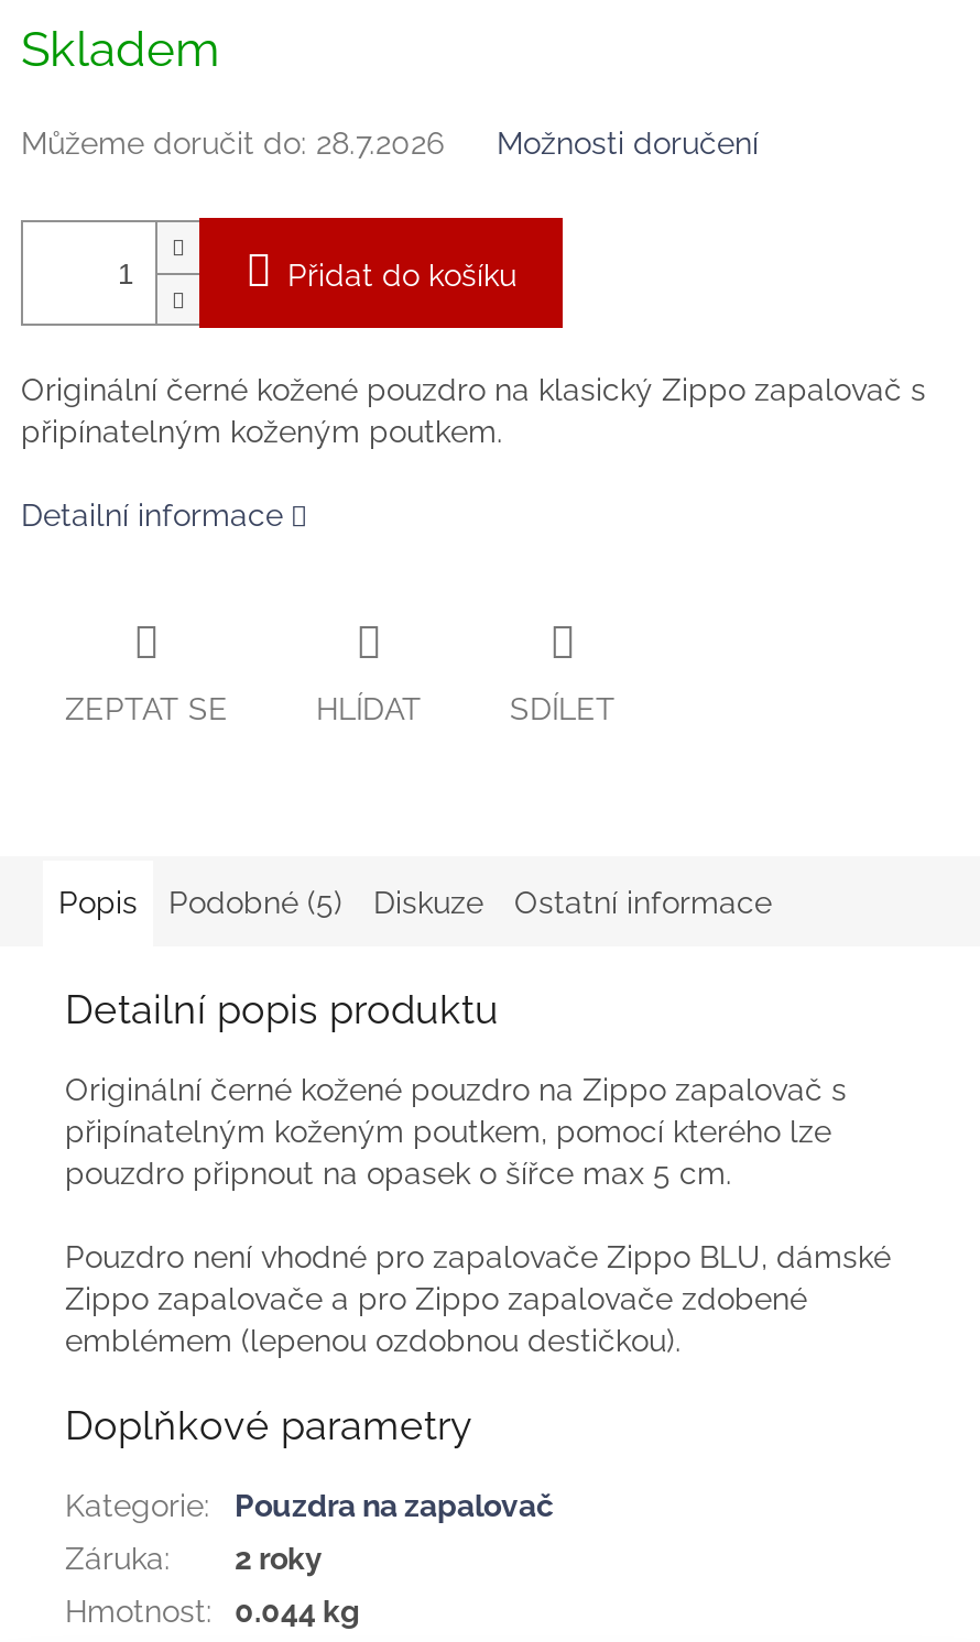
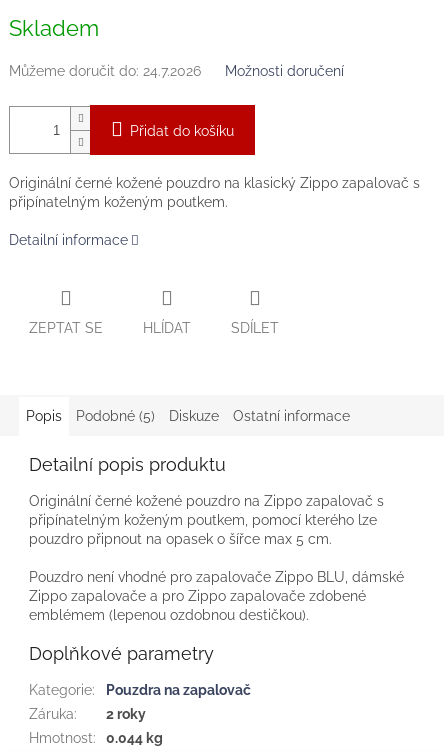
[21,126,444,162] Můžeme doručit do: 28.7.2026 -> [9,63,201,79] Můžeme doručit do: 24.7.2026

